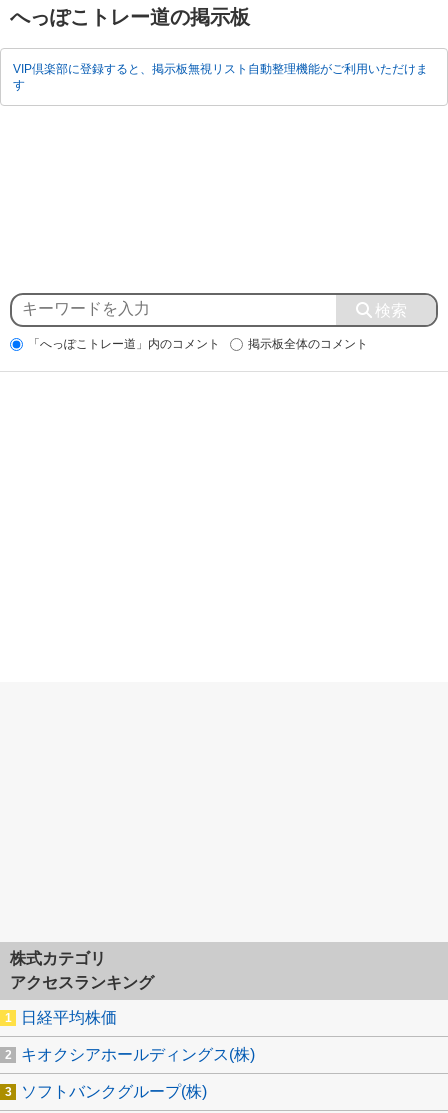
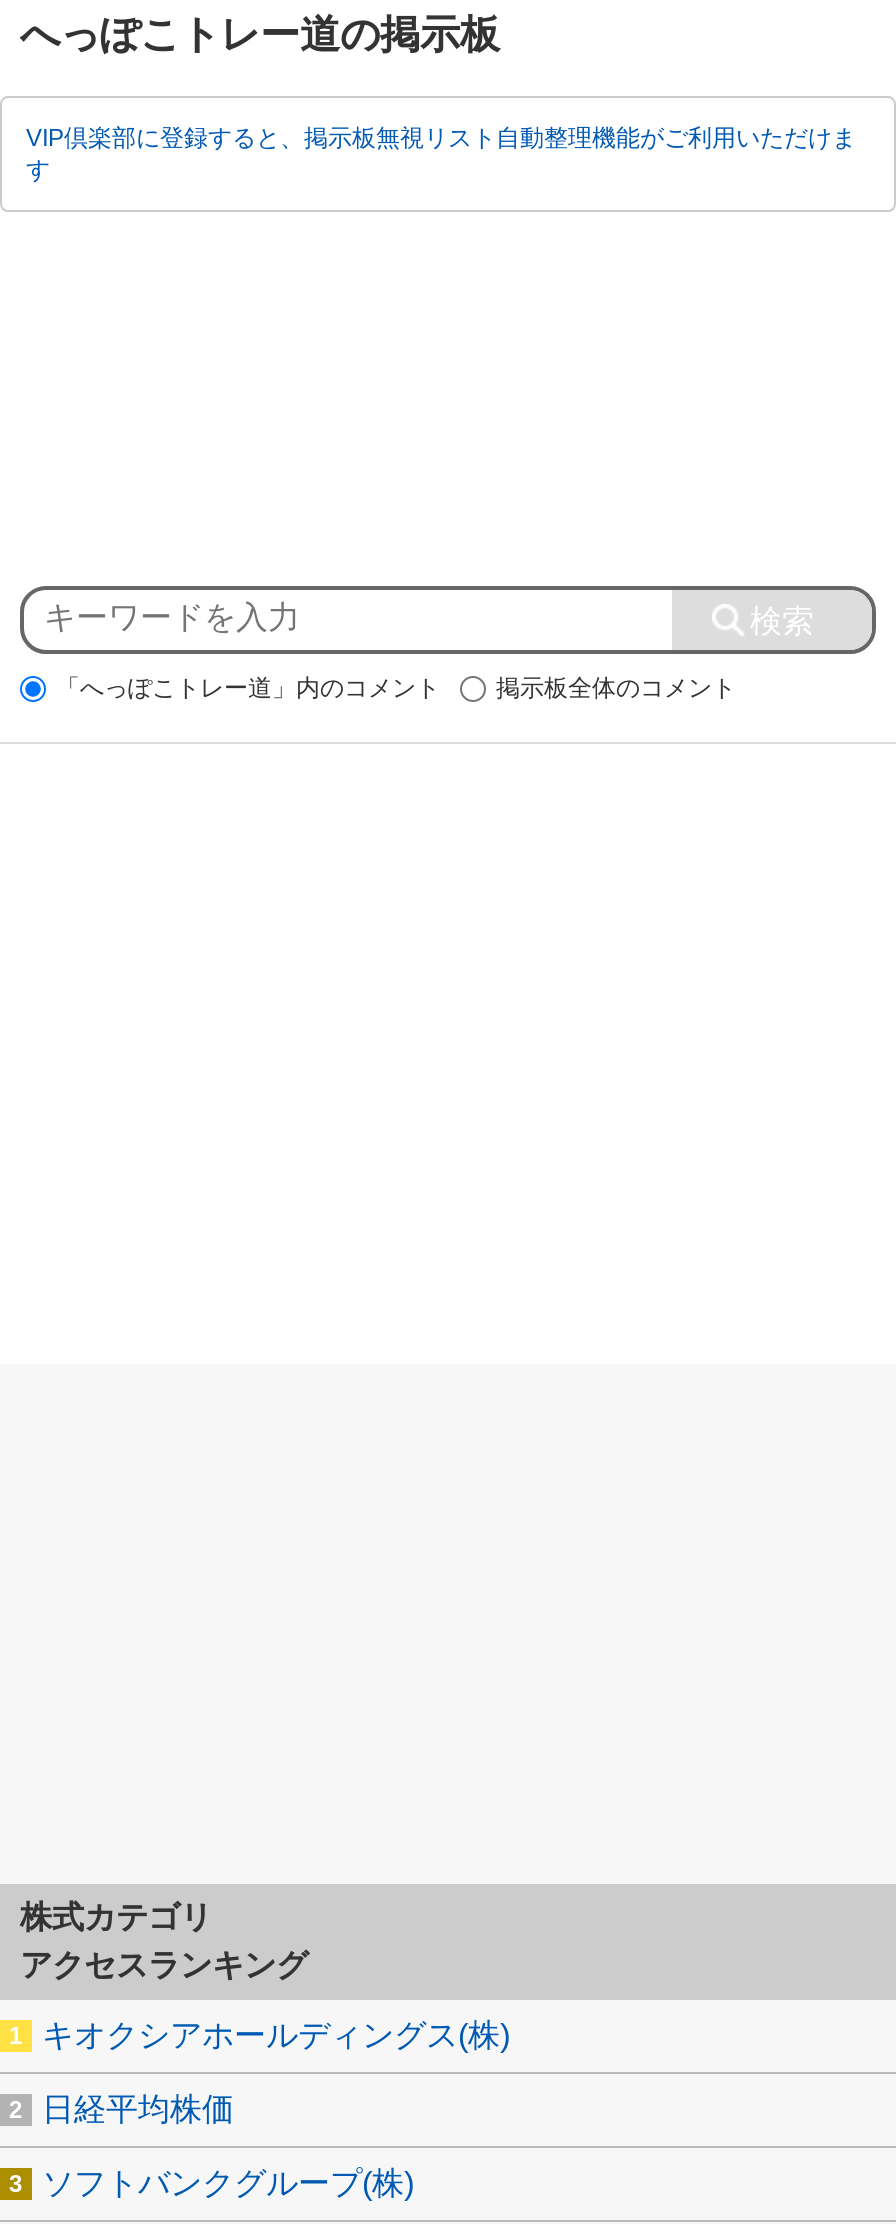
moved [21,1009,117,1026] -> [42,2092,234,2126]: 日経平均株価
moved [21,1046,255,1063] -> [42,2018,510,2052]: キオクシアホールディングス(株)

